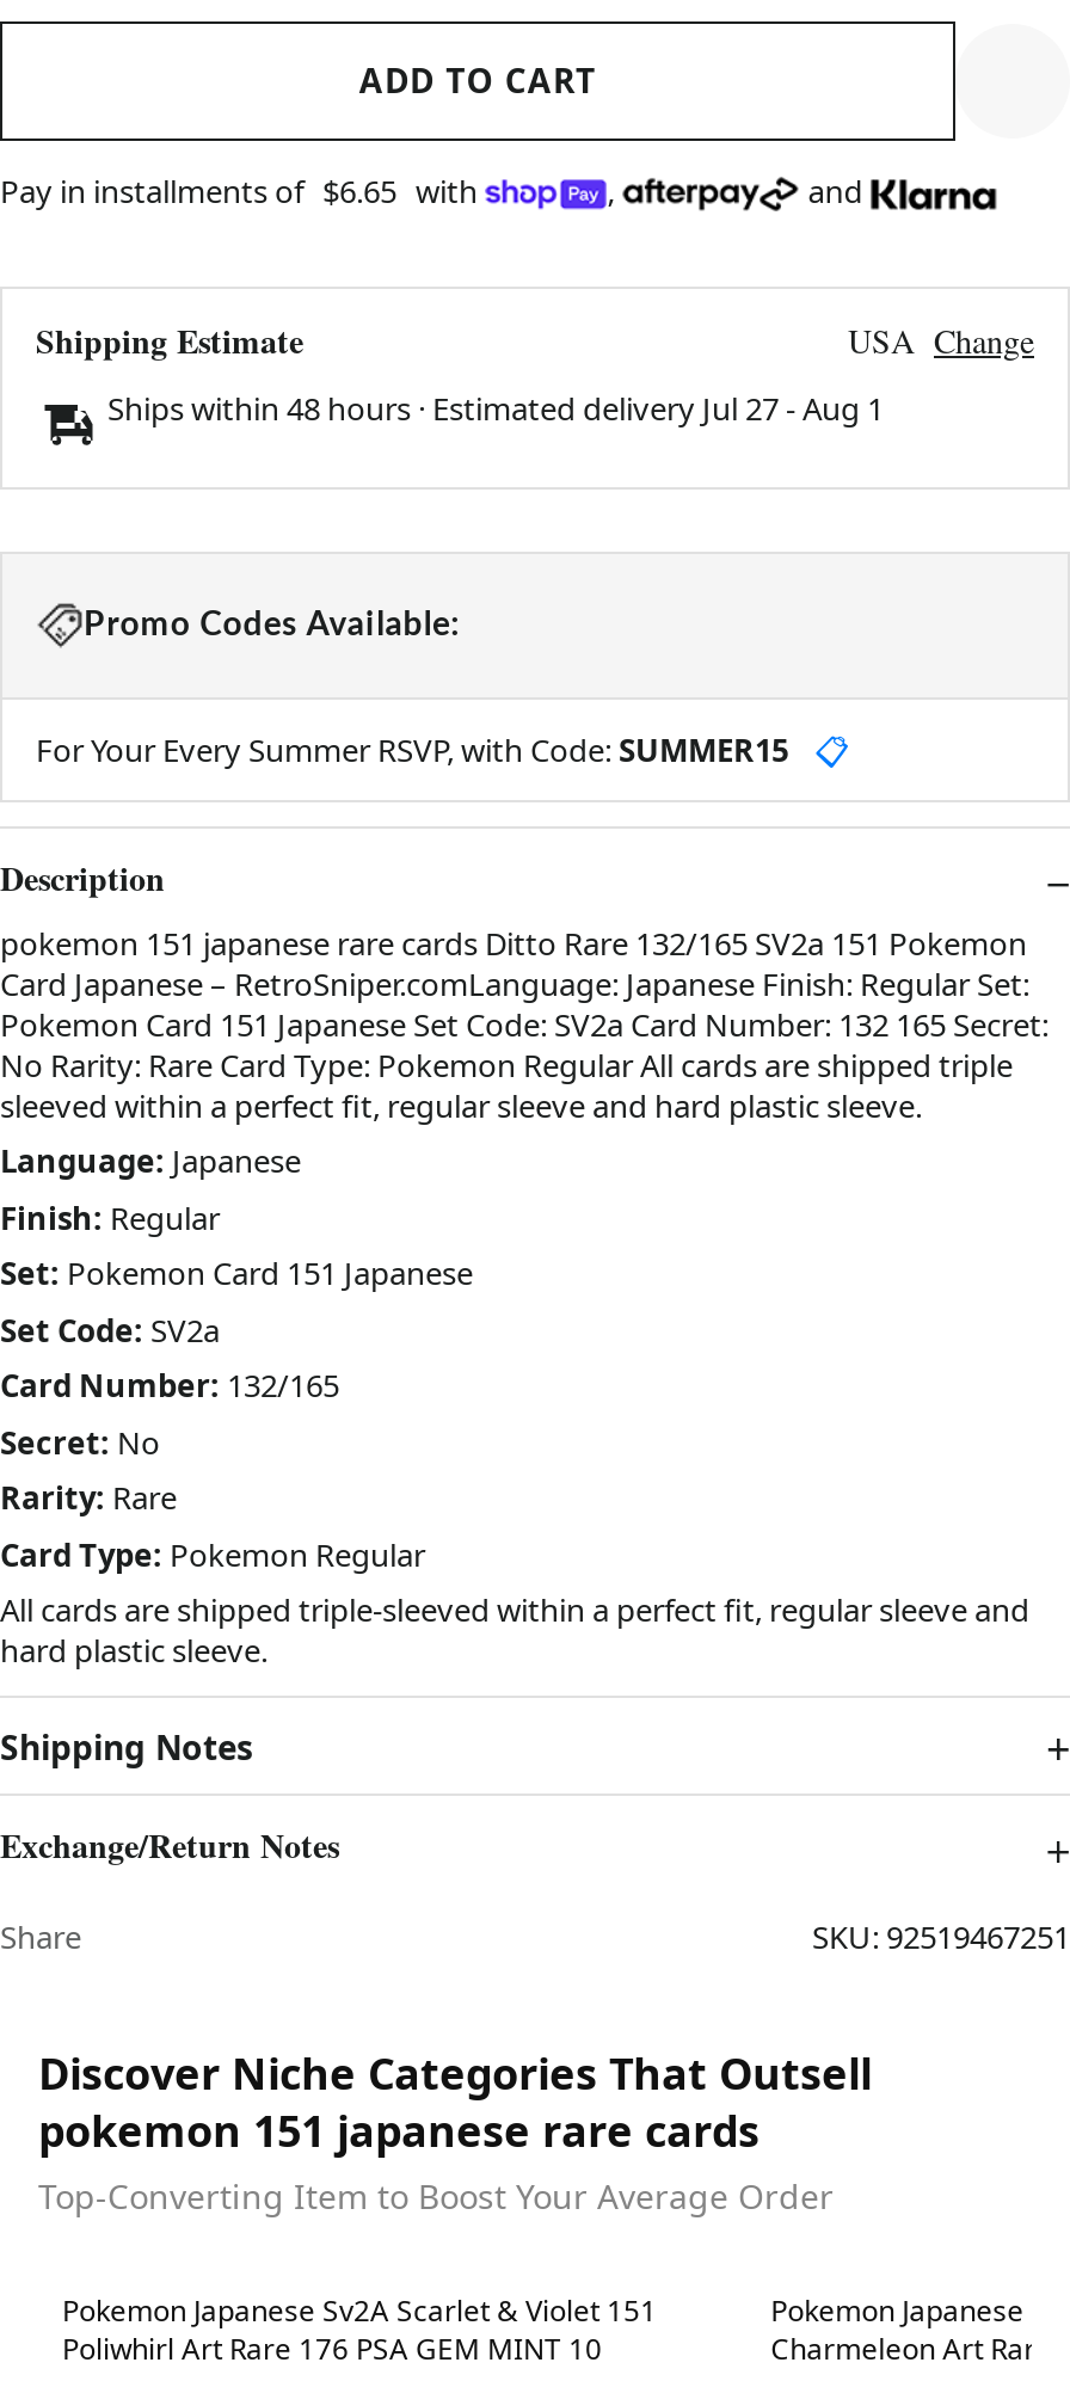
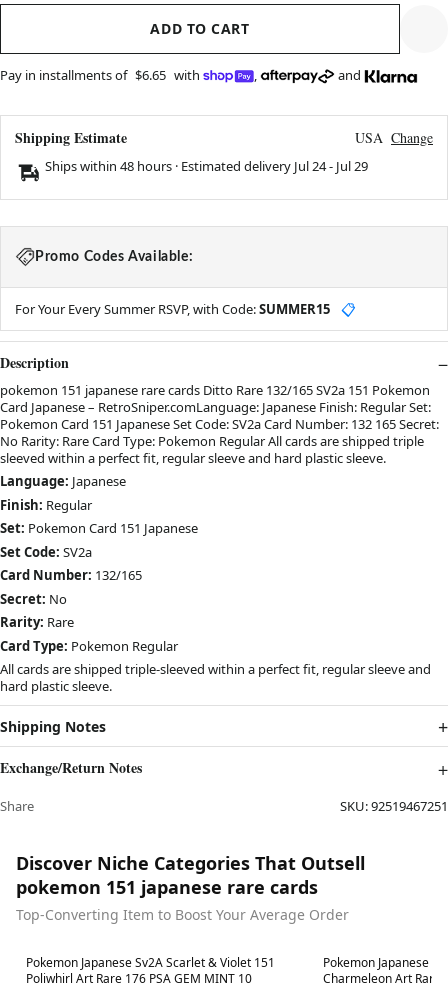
[107,386,884,429] Ships within 48 hours · Estimated delivery Jul 27 - Aug 1 -> [45,156,368,174] Ships within 48 hours · Estimated delivery Jul 24 - Jul 29

